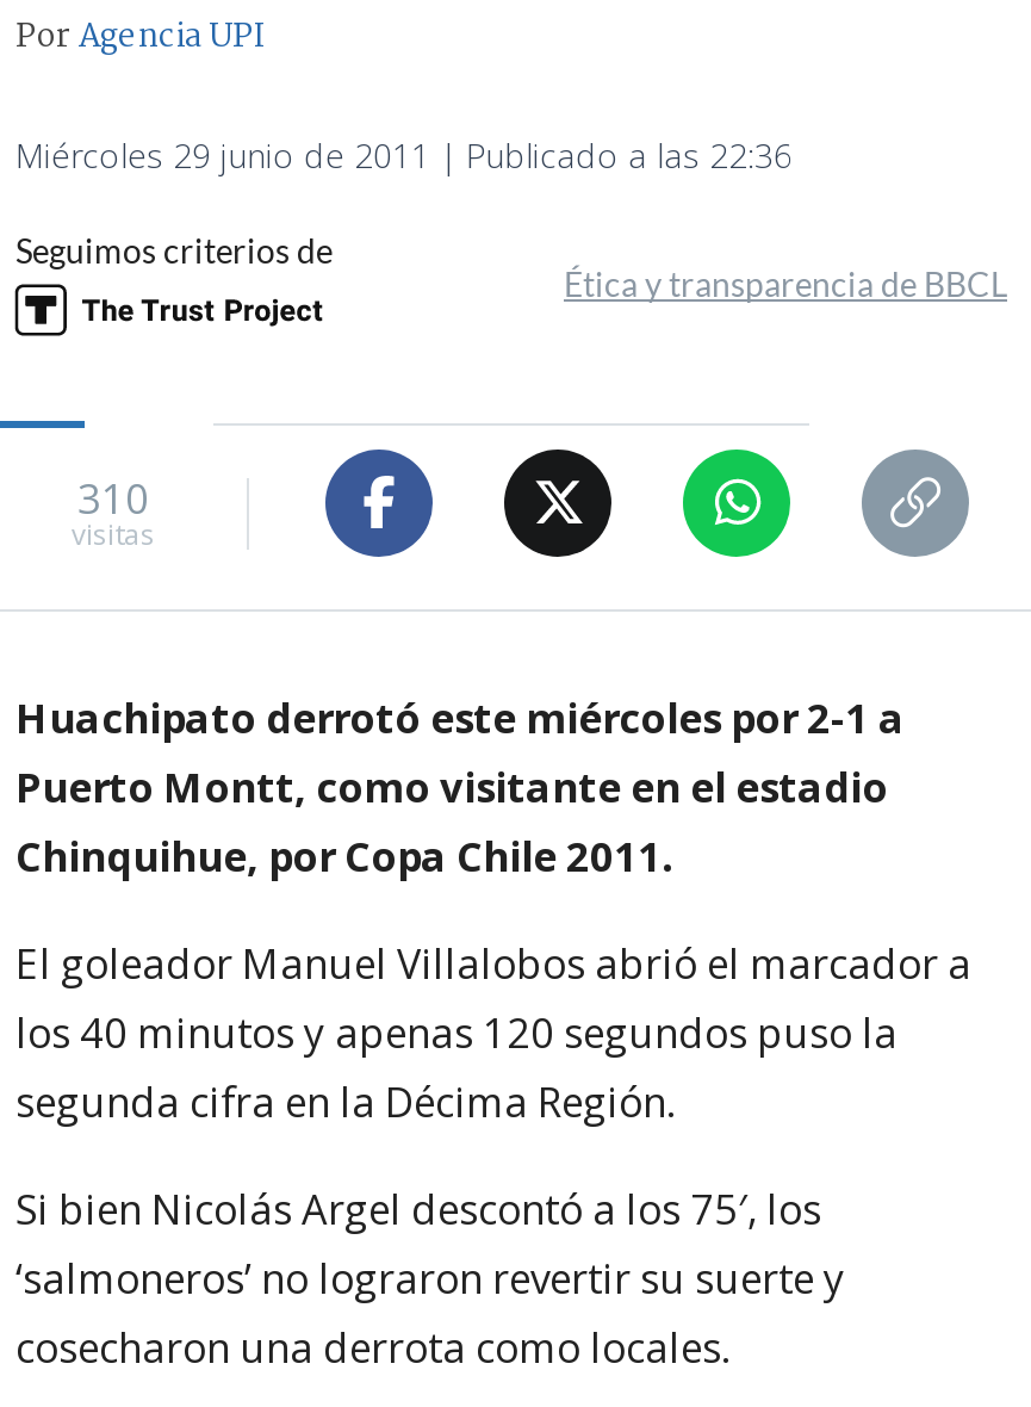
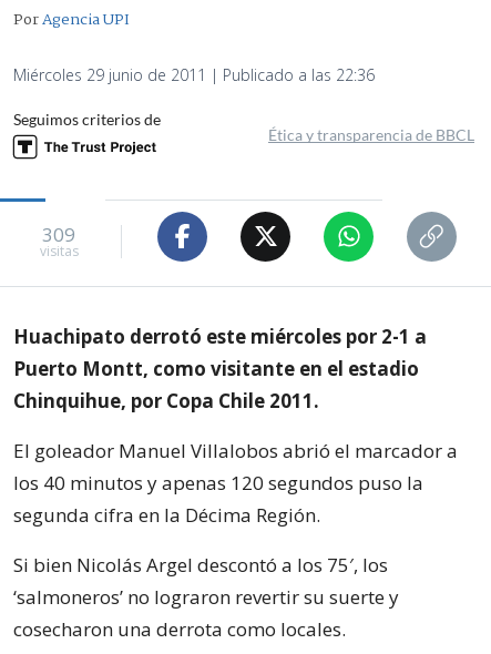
[77,472,149,527] 310 -> [42,222,75,248] 309

